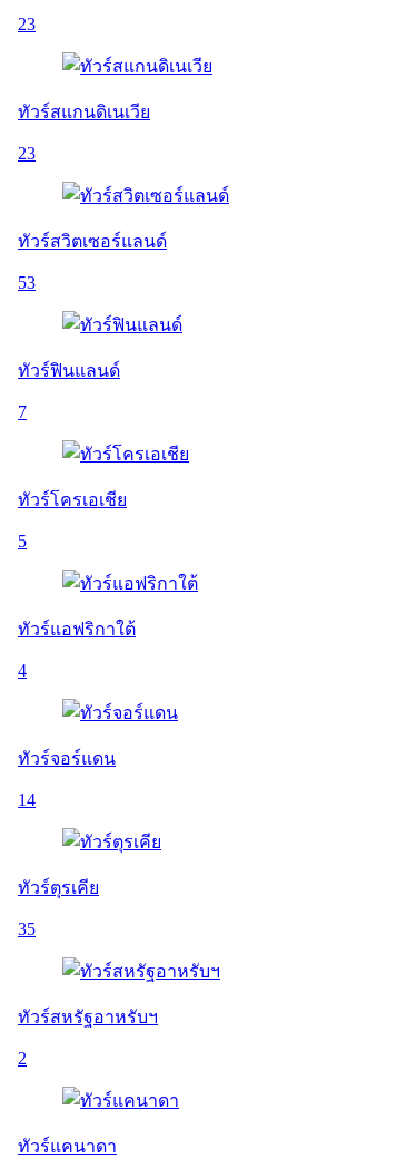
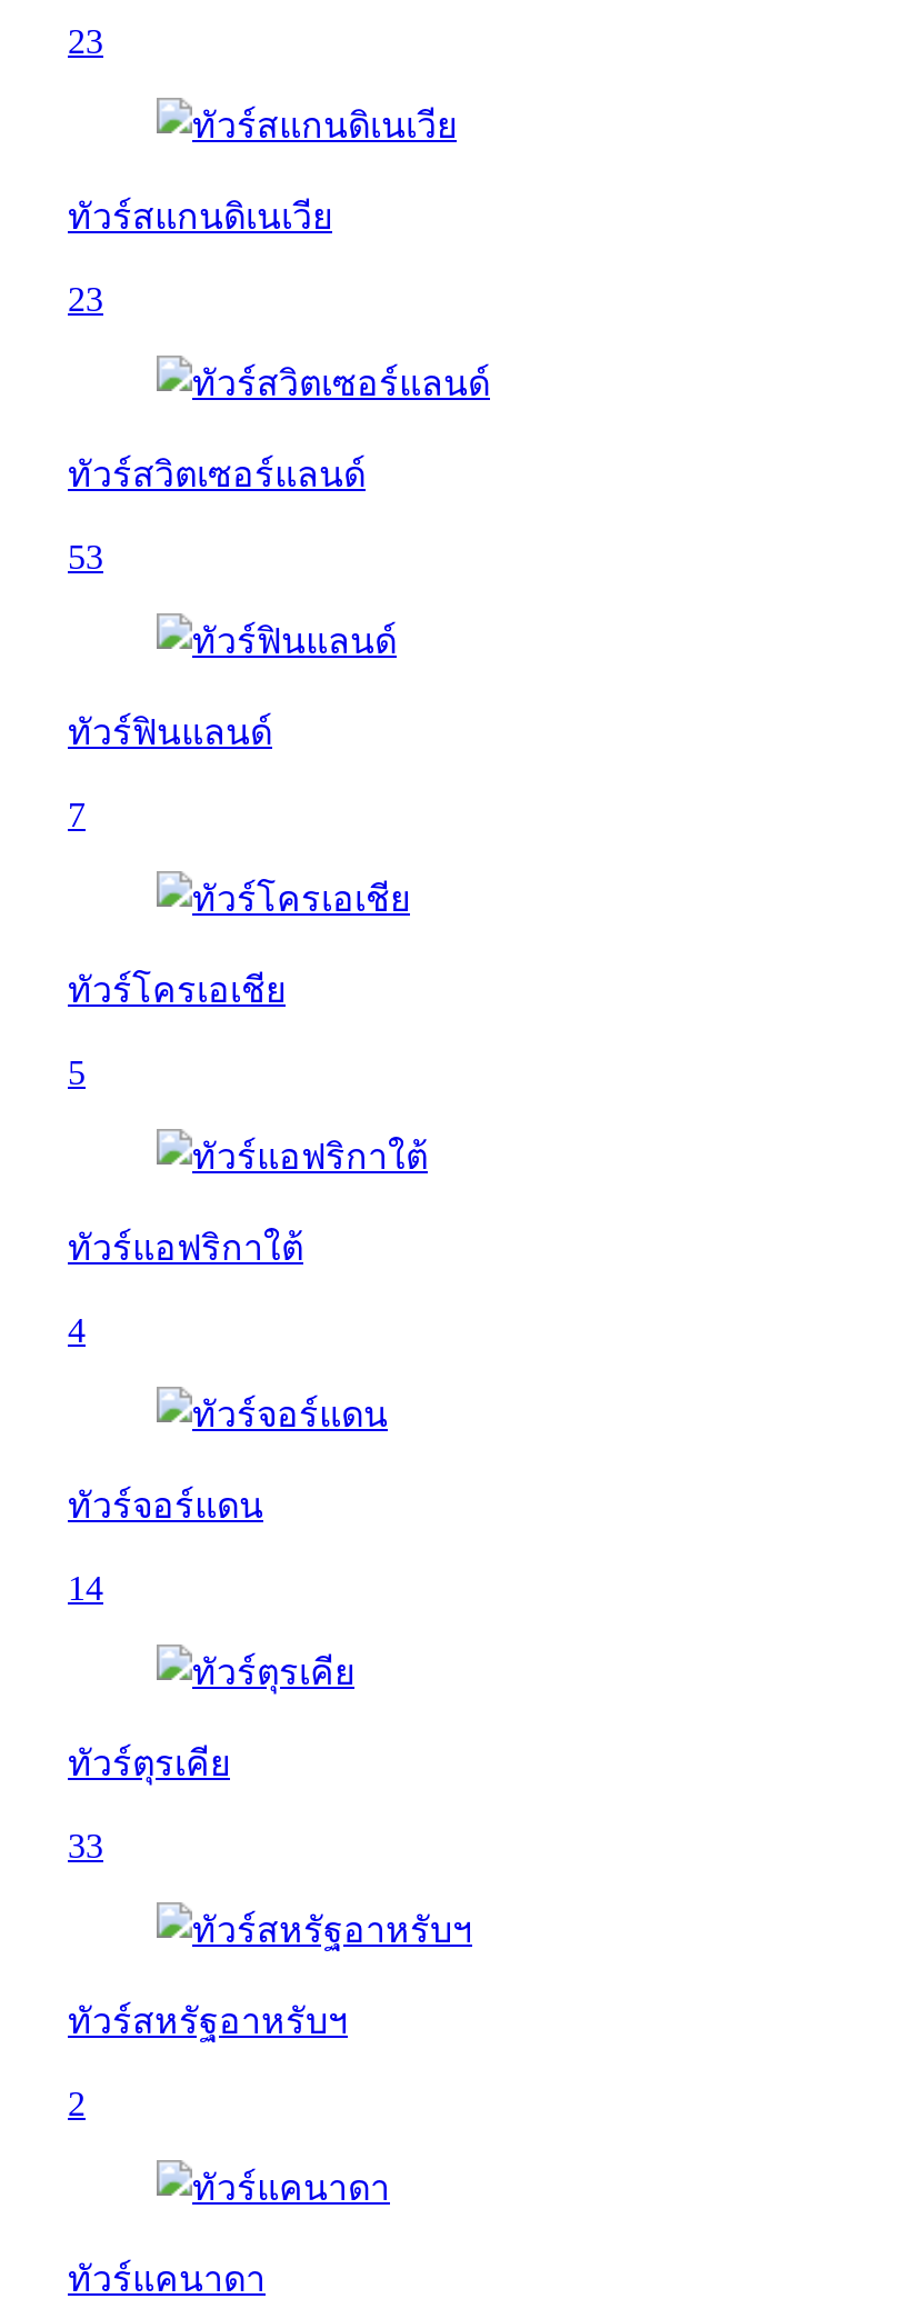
[18,919,36,938] 35 -> [68,1827,103,1865] 33

